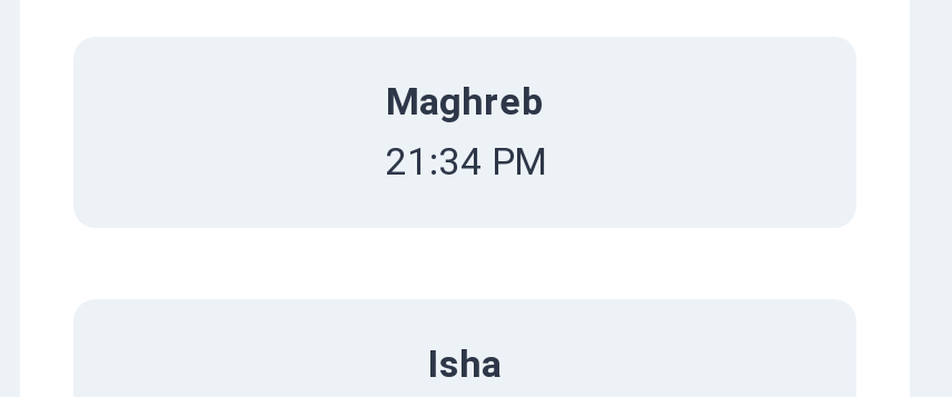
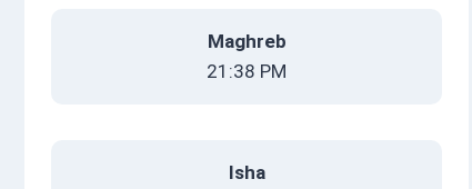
[385,139,545,183] 21:34 PM -> [207,60,287,82] 21:38 PM

